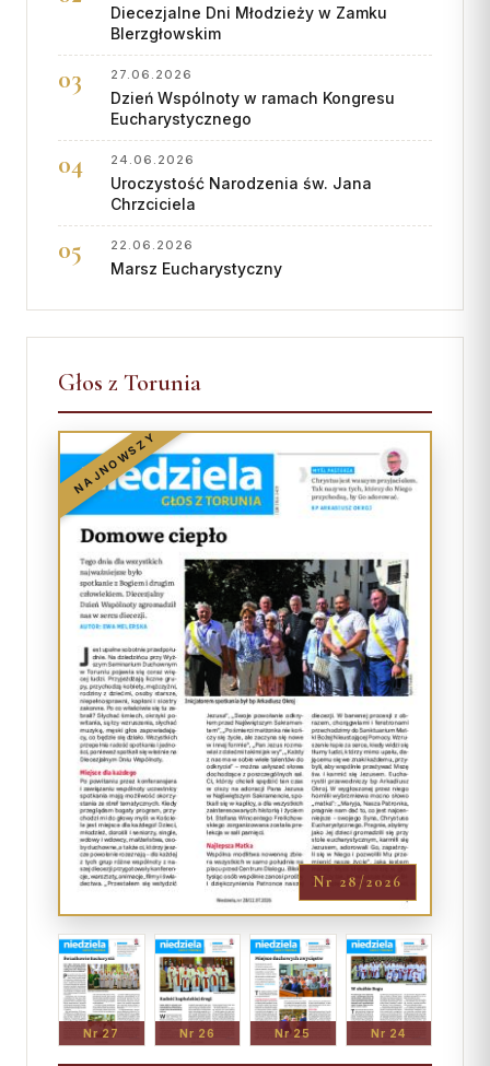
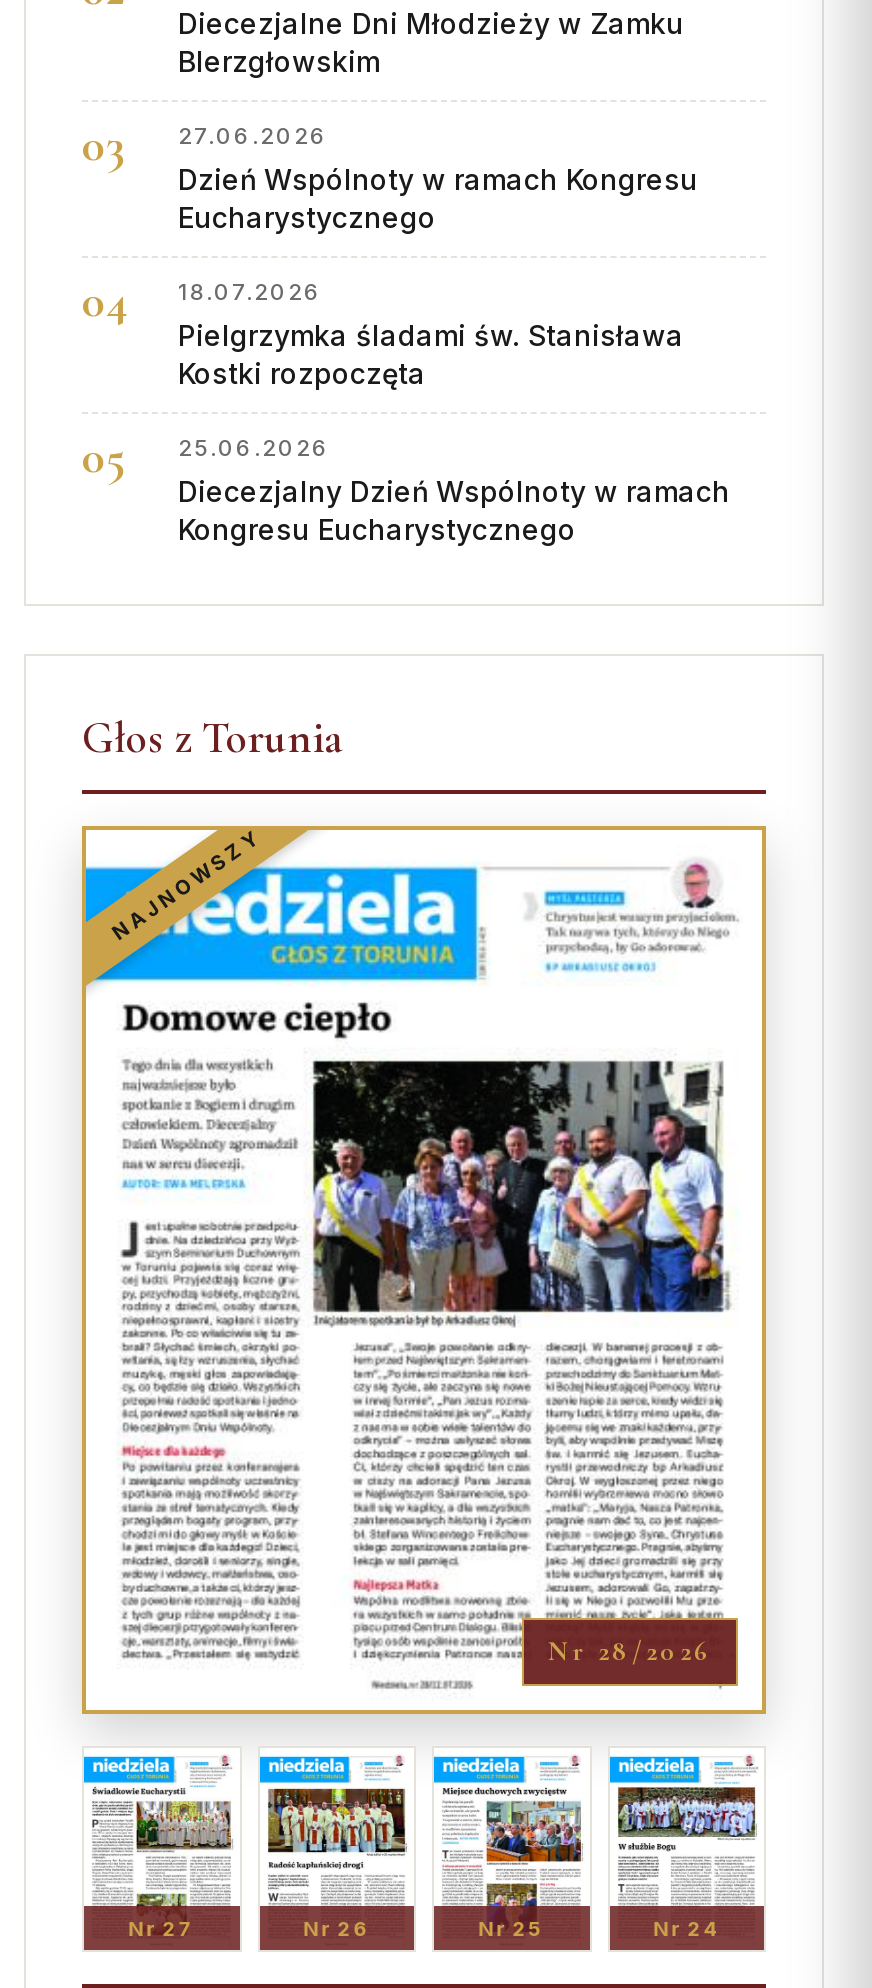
[110,152,372,213] 24.06.2026 | Uroczystość Narodzenia św. Jana | Chrzciciela -> [178,278,684,390] 18.07.2026 | Pielgrzymka śladami św. Stanisława | Kostki rozpoczęta
[110,237,282,278] 22.06.2026 | Marsz Eucharystyczny -> [178,434,730,546] 25.06.2026 | Diecezjalny Dzień Wspólnoty w ramach | Kongresu Eucharystycznego

